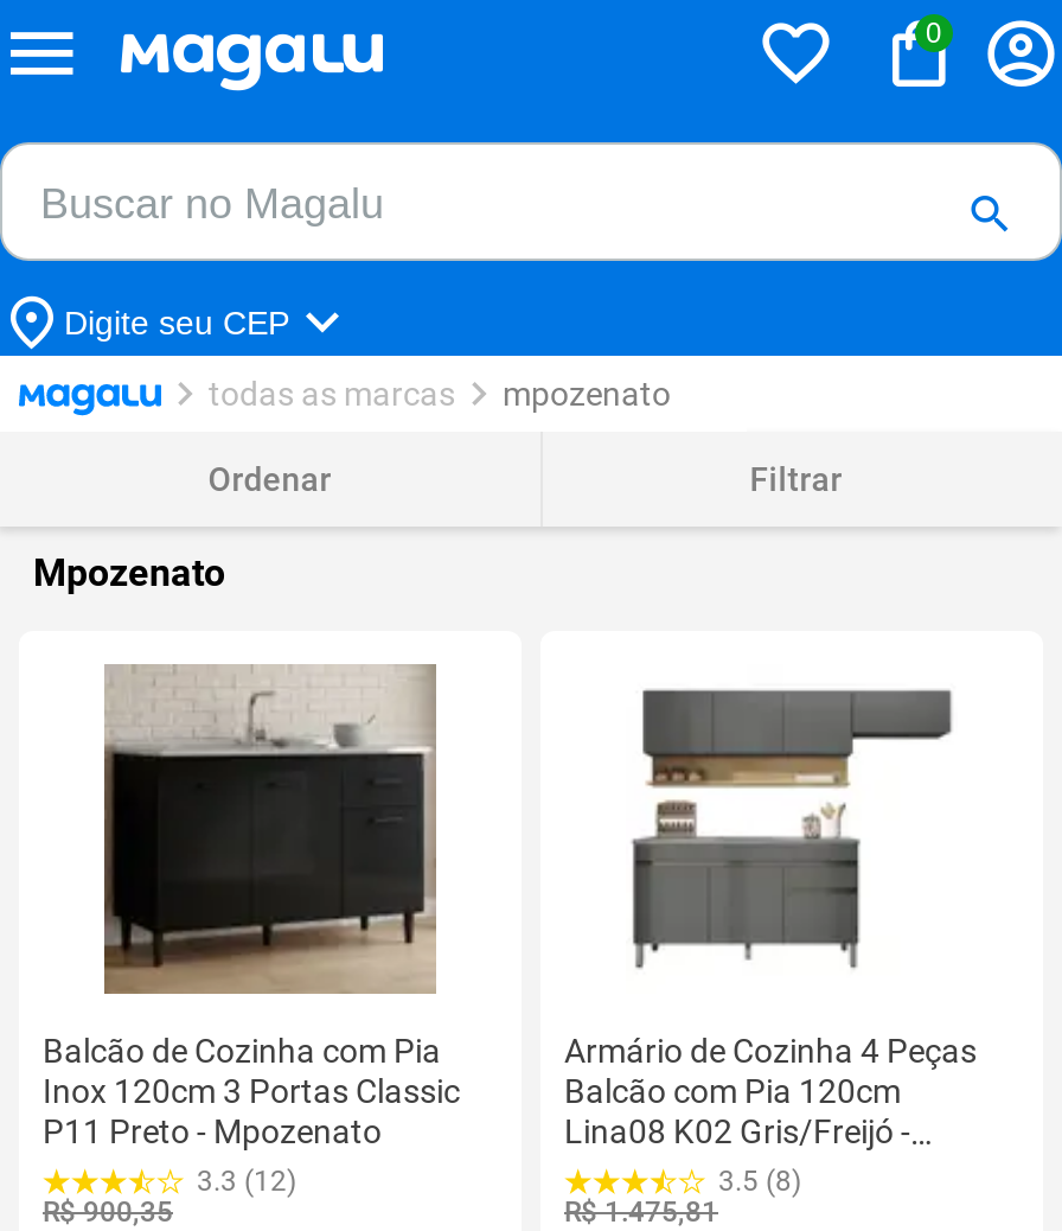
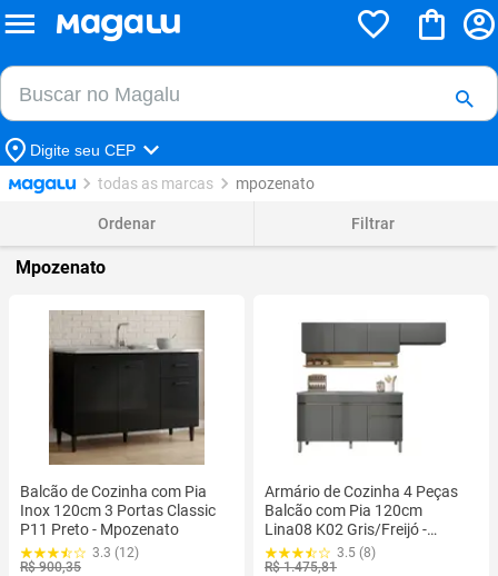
[926,17,942,50] 0 -> none

